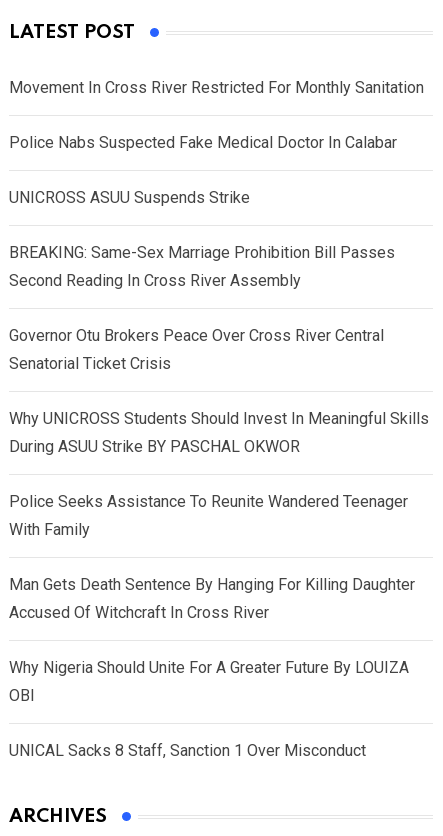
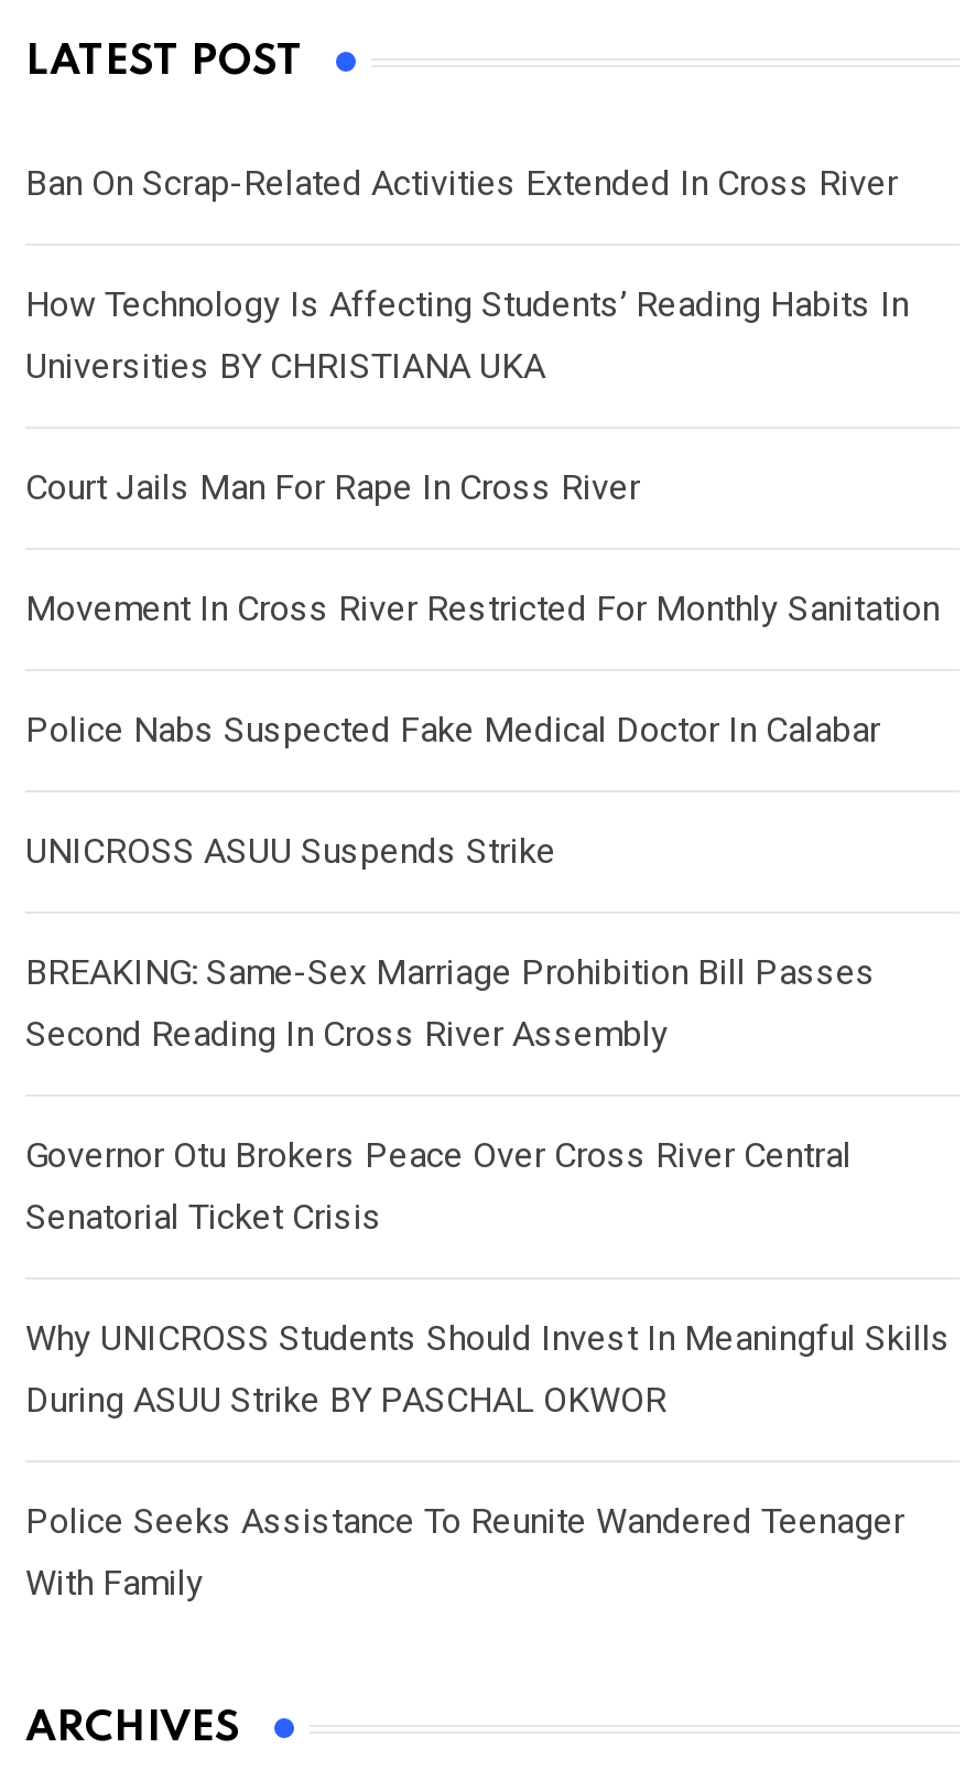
none -> [25,163,909,509] Ban On Scrap-Related Activities Extended In Cross River | How Technology Is Affecting Students’ Reading Habits In | Universities BY CHRISTIANA UKA | Court Jails Man For Rape In Cross River
moved [9,78,429,539] -> [25,589,951,1605]: Movement In Cross River Restricted For Monthly Sanitation | Police Nabs Suspected Fake Medical Doctor In Calabar | UNICROSS ASUU Suspends Strike | ... | Police Seeks Assistance To Reunite Wandered Teenager | With Family
[9,575,415,760] Man Gets Death Sentence By Hanging For Killing Daughter | Accused Of Witchcraft In Cross River | Why Nigeria Should Unite For A Greater Future By LOUIZA | OBI | UNICAL Sacks 8 Staff, Sanction 1 Over Misconduct -> none

